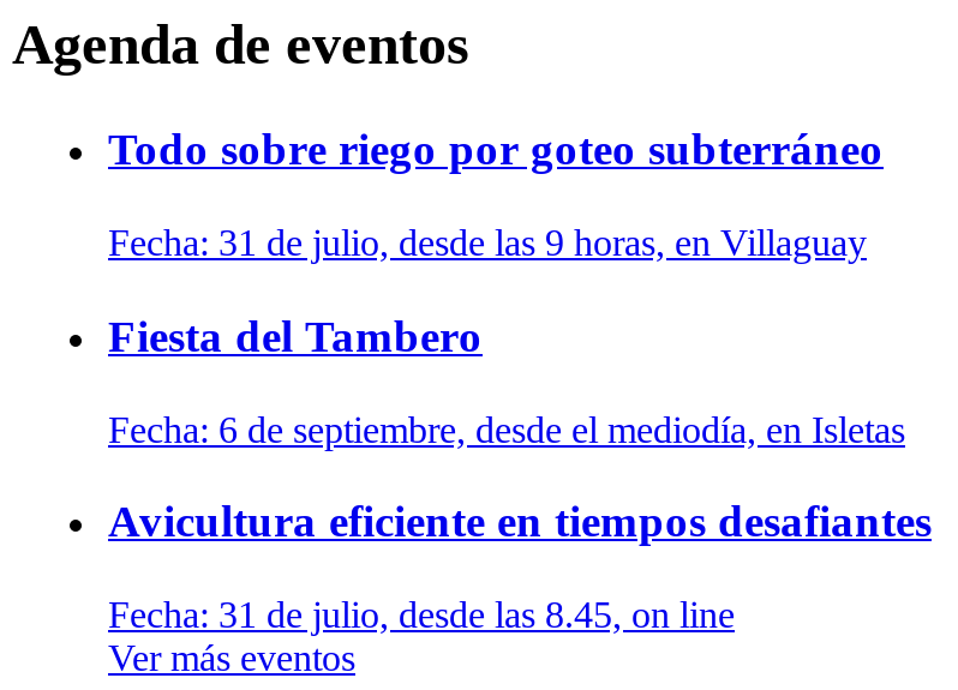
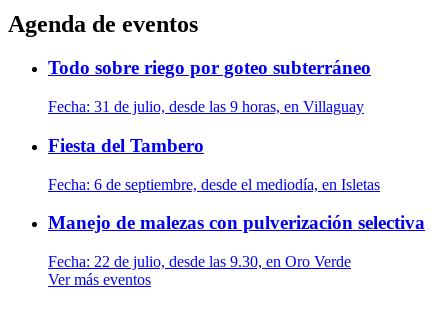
[108,496,932,547] Avicultura eficiente en tiempos desafiantes -> [48,212,425,233] Manejo de malezas con pulverización selectiva
[108,594,735,635] Fecha: 31 de julio, desde las 8.45, on line -> [48,253,351,270] Fecha: 22 de julio, desde las 9.30, en Oro Verde

